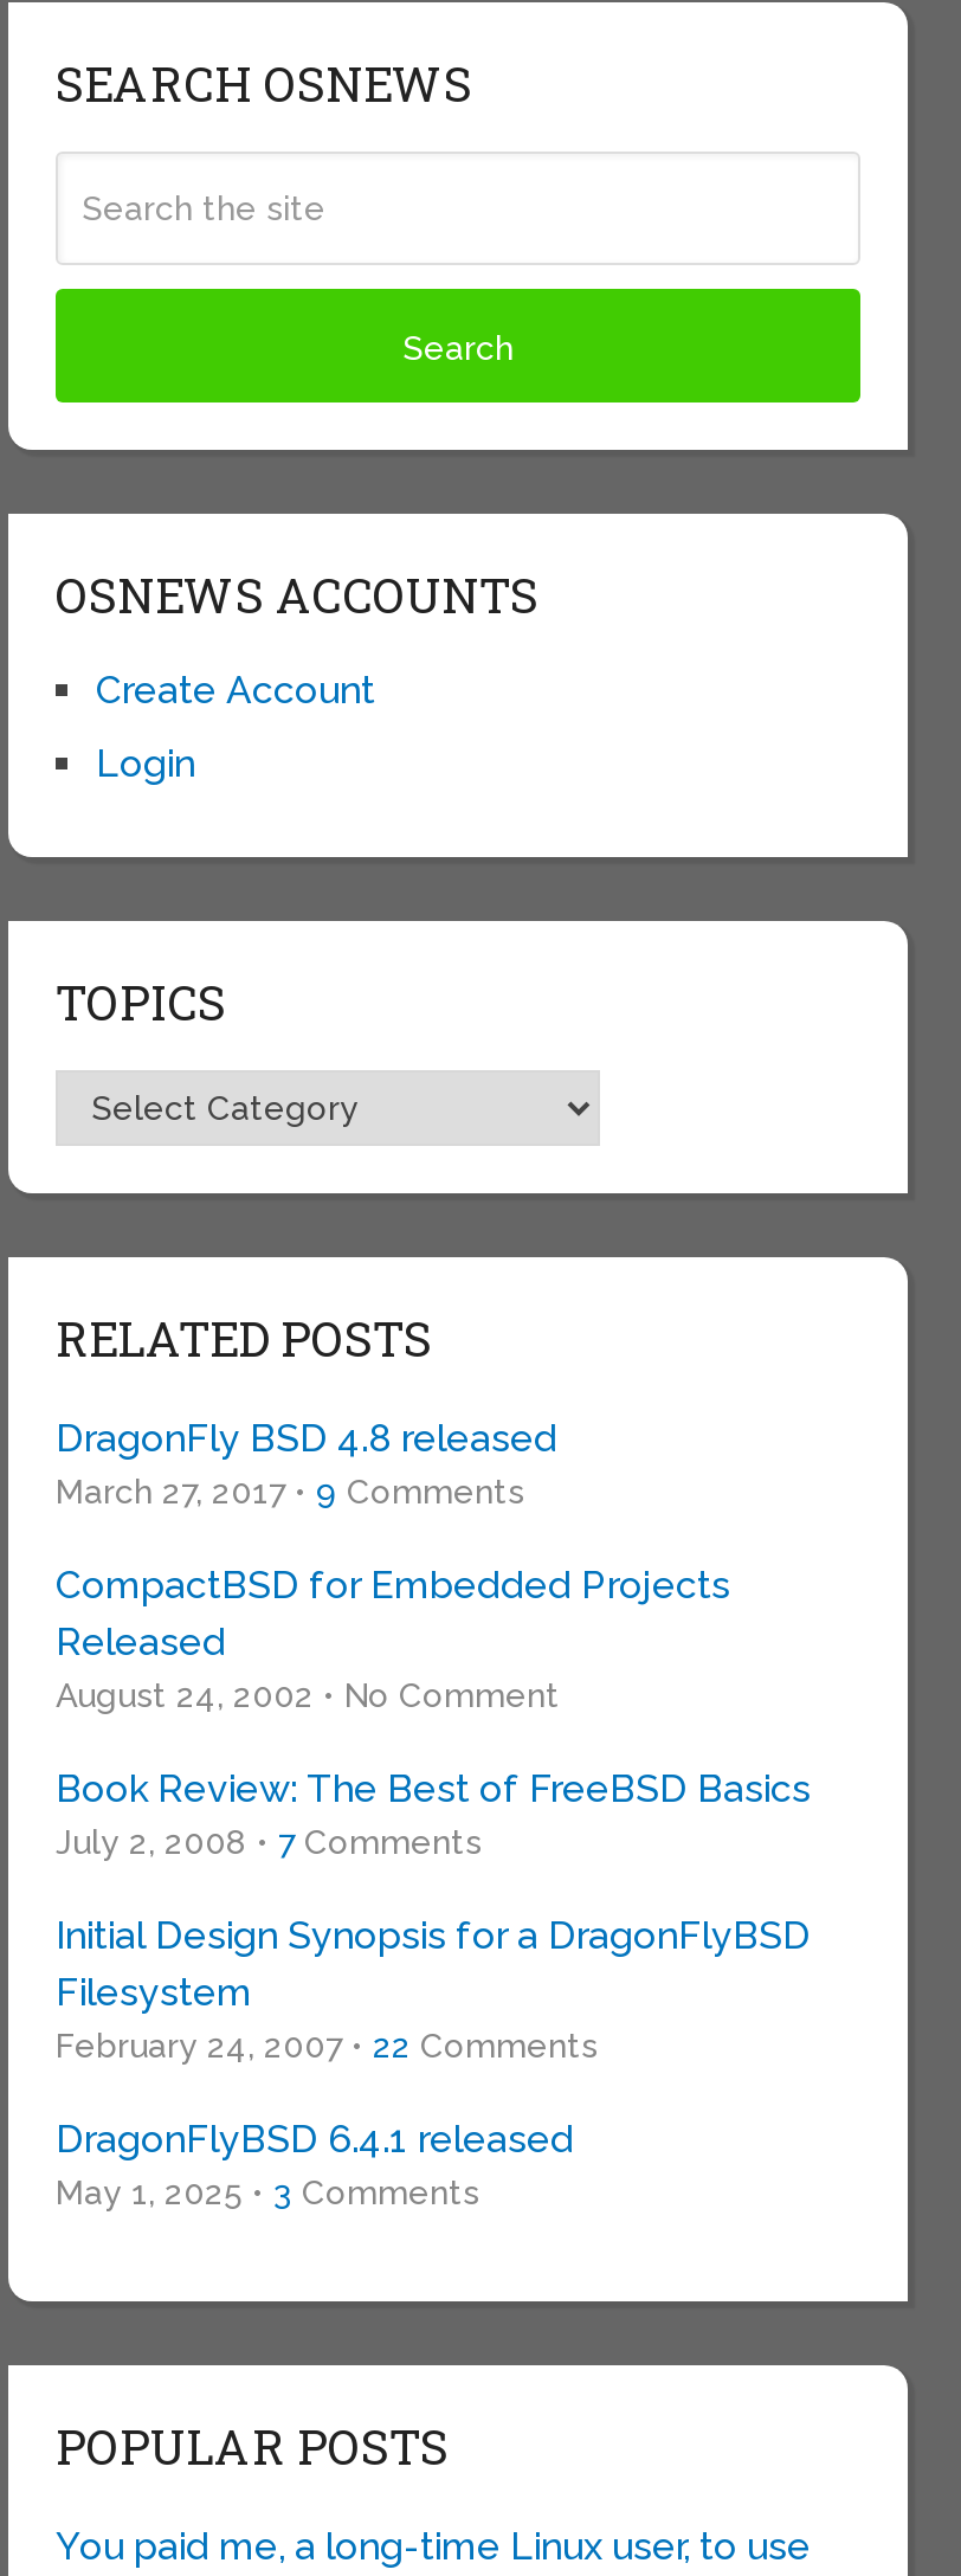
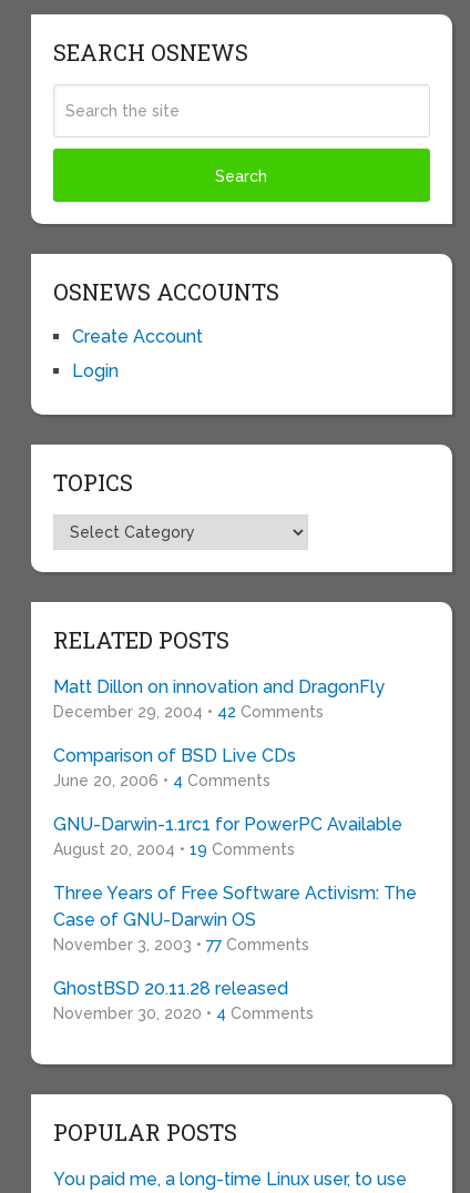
[56,1417,557,1512] DragonFly BSD 4.8 released | March 27, 2017 • 9 Comments -> [53,677,385,721] Matt Dillon on innovation and DragonFly | December 29, 2004 • 42 Comments
[56,1564,730,1715] CompactBSD for Embedded Projects | Released | August 24, 2002 • No Comment -> [53,746,296,790] Comparison of BSD Live CDs | June 20, 2006 • 4 Comments
[56,1767,811,1862] Book Review: The Best of FreeBSD Basics | July 2, 2008 • 7 Comments -> [53,814,402,859] GNU-Darwin-1.1rc1 for PowerPC Available | August 20, 2004 • 19 Comments
[56,1914,811,2066] Initial Design Synopsis for a DragonFlyBSD | Filesystem | February 24, 2007 • 22 Comments -> [53,883,417,954] Three Years of Free Software Activism: The | Case of GNU-Darwin OS | November 3, 2003 • 77 Comments
[56,2118,574,2212] DragonFlyBSD 6.4.1 released | May 1, 2025 • 3 Comments -> [53,978,314,1023] GhostBSD 20.11.28 released | November 30, 2020 • 4 Comments

